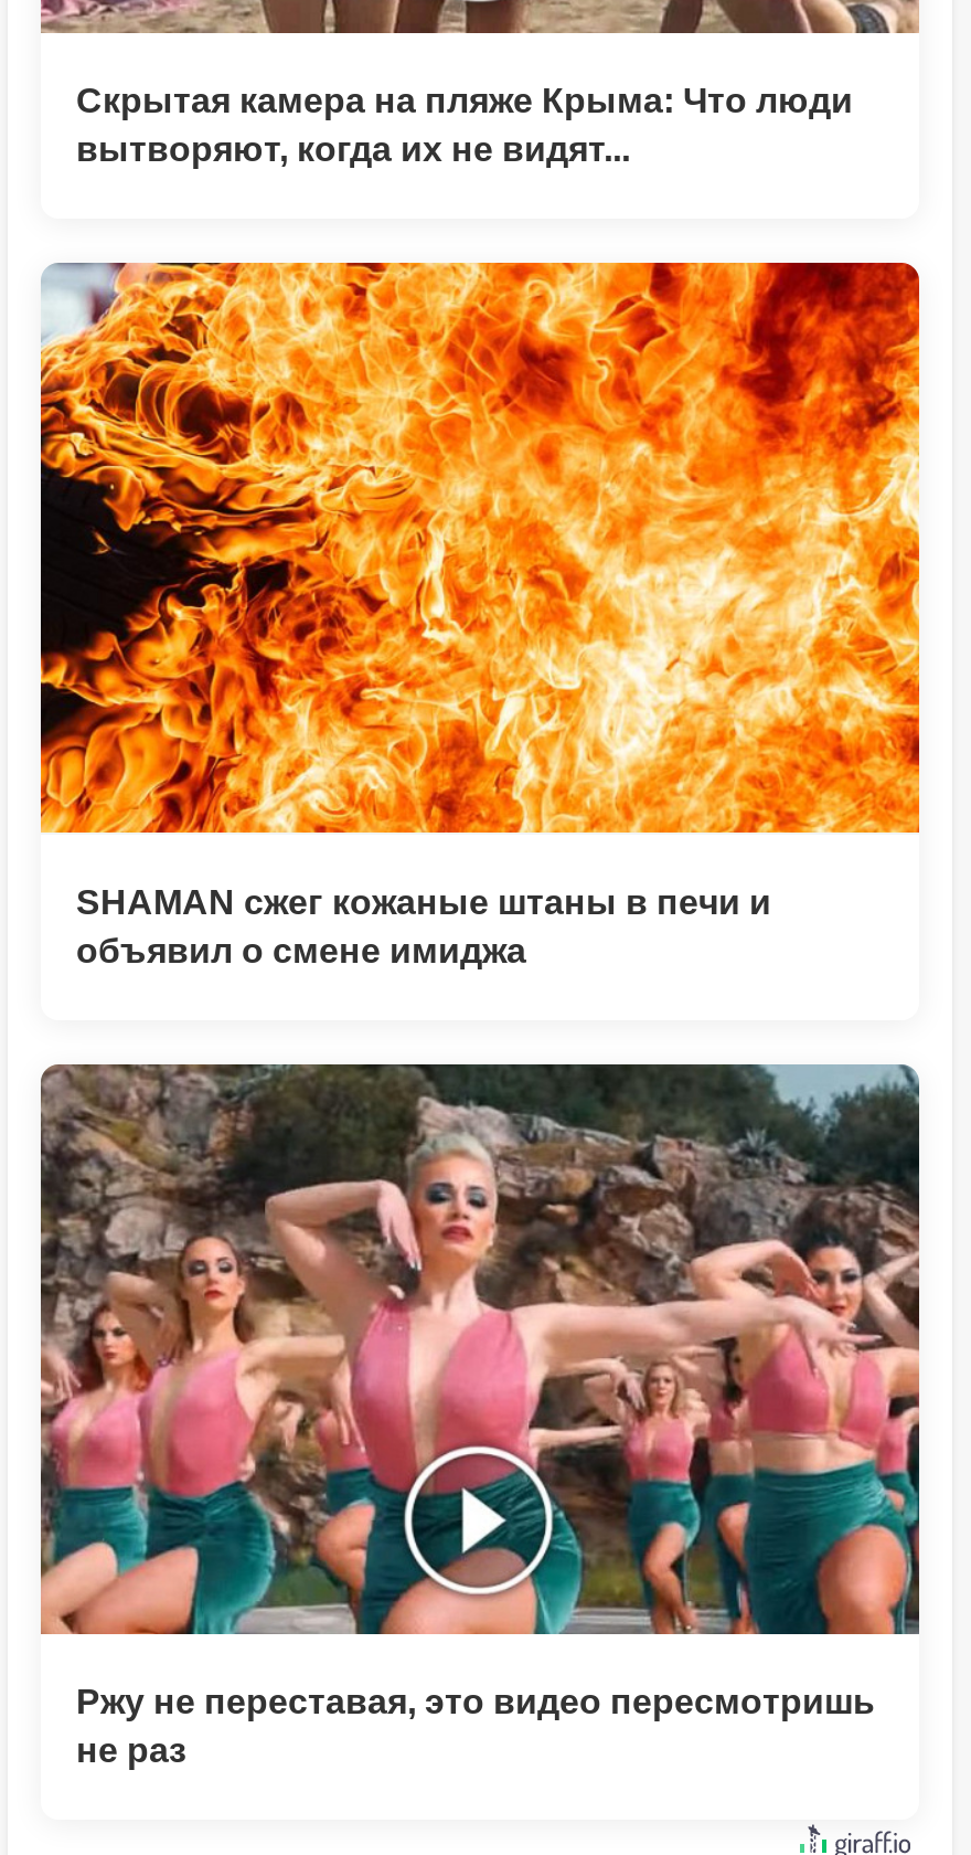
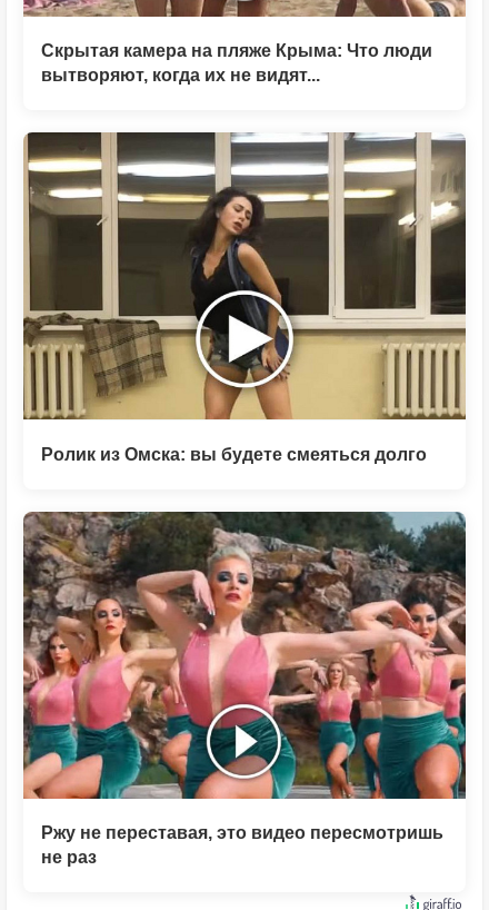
[39,261,921,969] [image] | SHAMAN сжег кожаные штаны в печи и | объявил о смене имиджа -> [22,131,467,463] [image] | Ролик из Омска: вы будете смеяться долго

